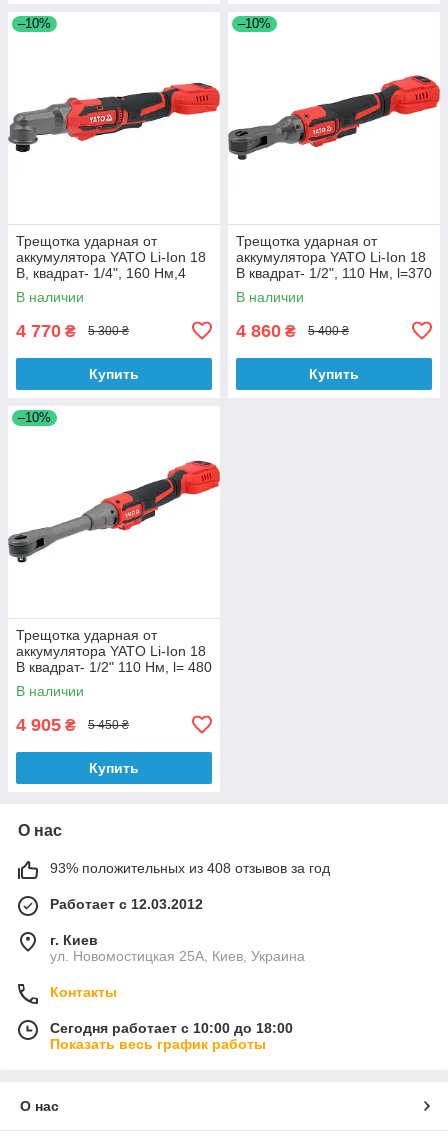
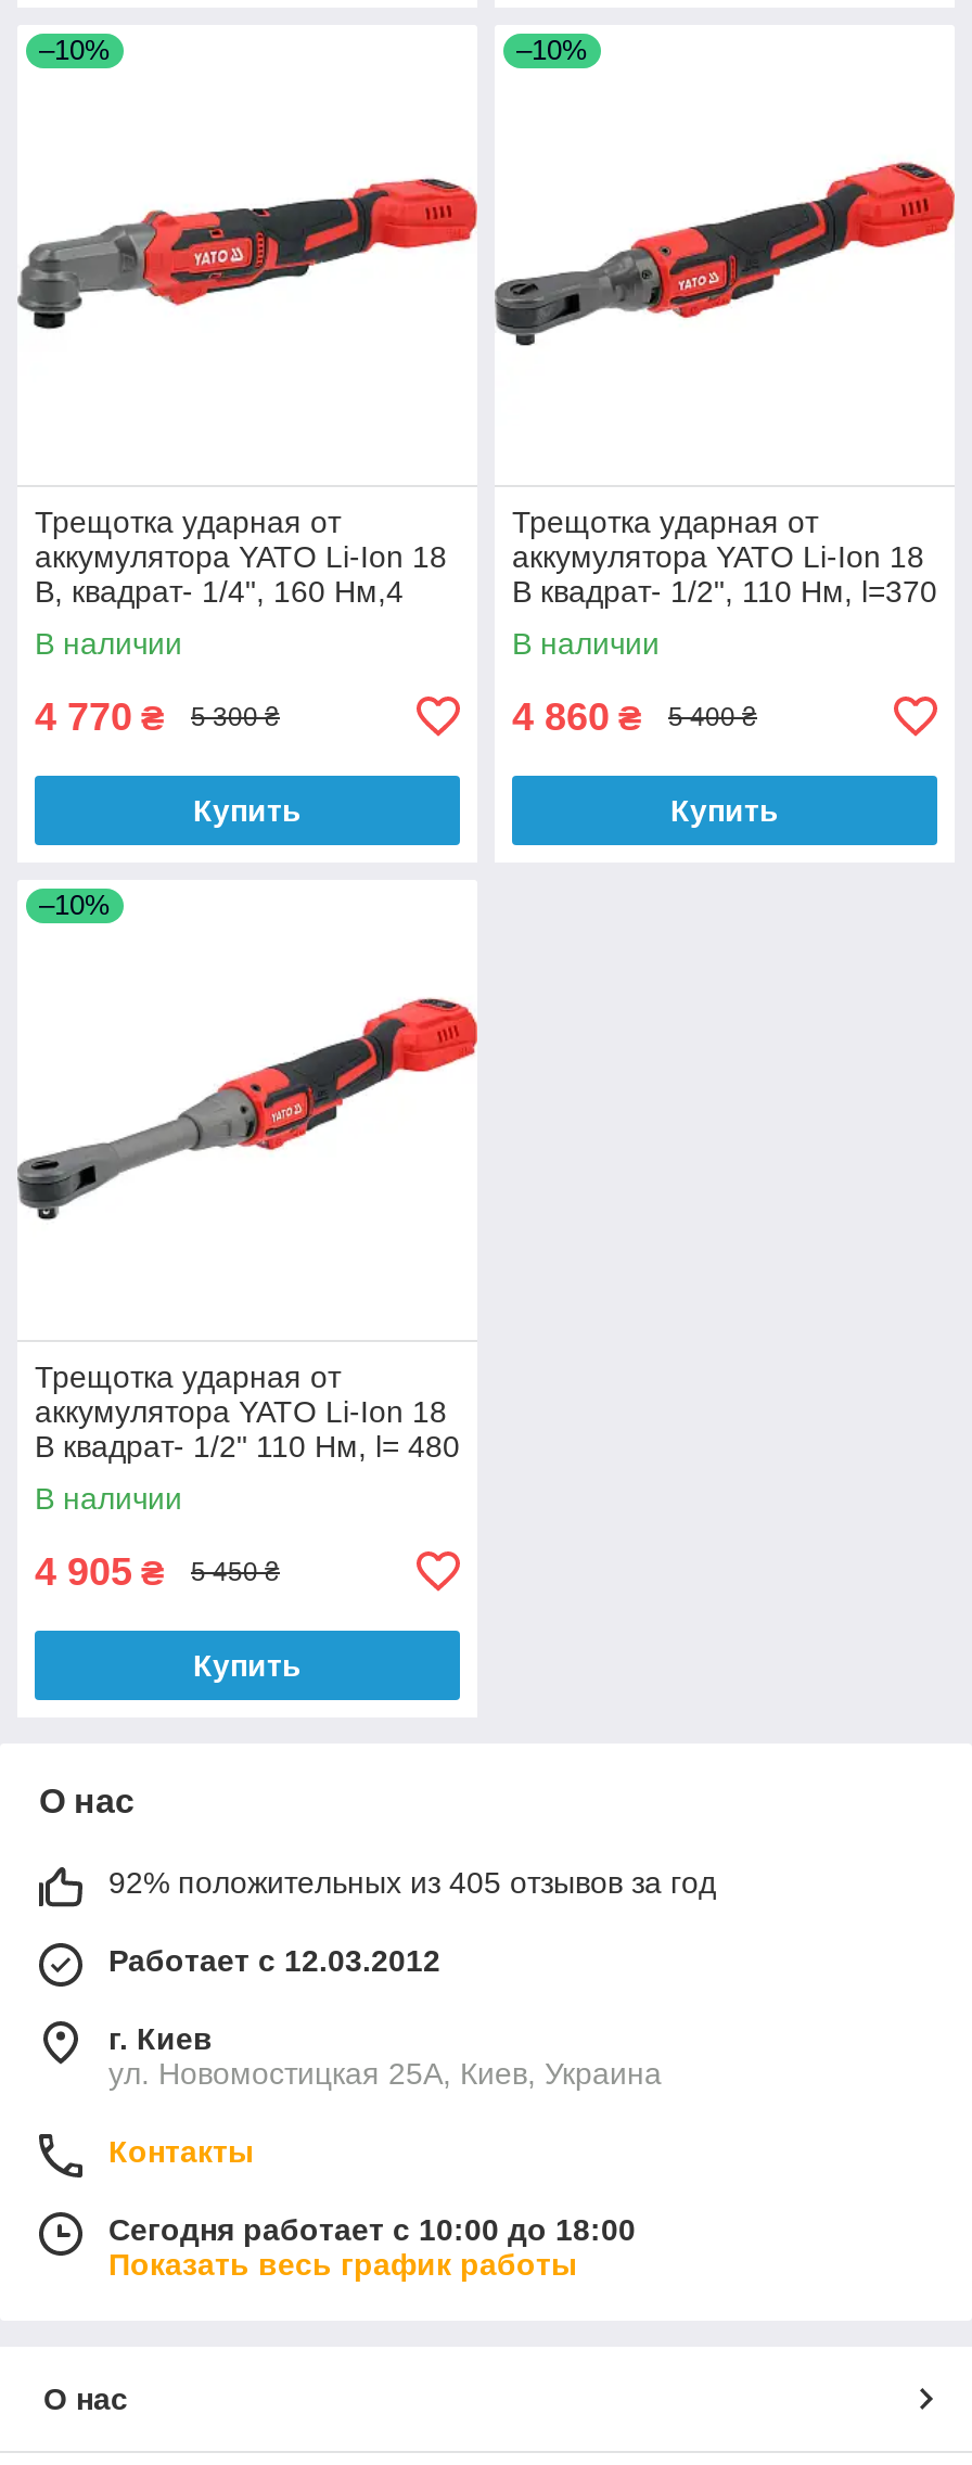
[50,860,330,876] 93% положительных из 408 отзывов за год -> [108,1865,716,1899] 92% положительных из 405 отзывов за год

